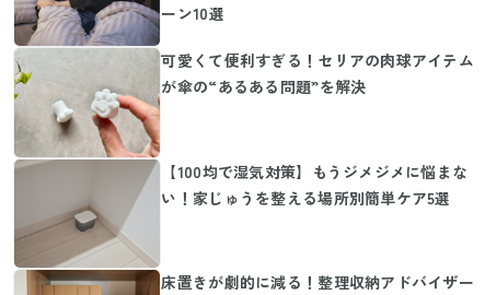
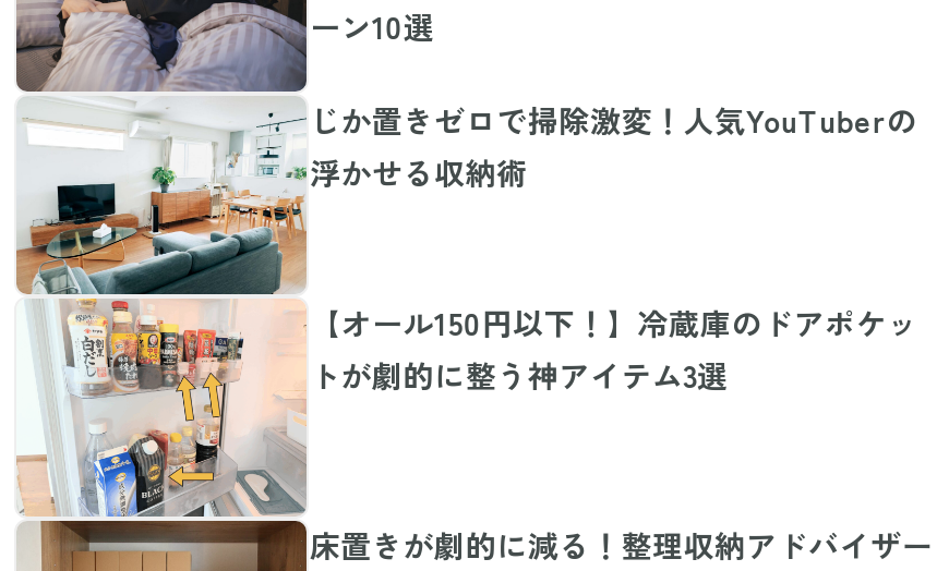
[13,49,474,269] [image] | 可愛くて便利すぎる！セリアの肉球アイテム | が傘の“あるある問題”を解決 -> [16,98,917,519] [image] | じか置きゼロで掃除激変！人気YouTuberの | 浮かせる収納術
[161,160,468,208] 【100均で湿気対策】もうジメジメに悩まな | い！家じゅうを整える場所別簡単ケア5選 -> [310,301,918,396] 【オール150円以下！】冷蔵庫のドアポケッ | トが劇的に整う神アイテム3選

